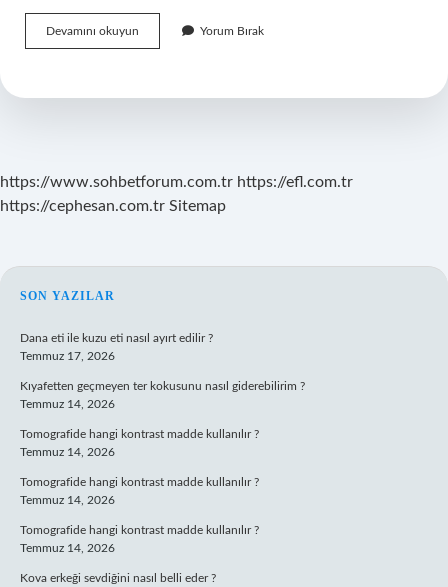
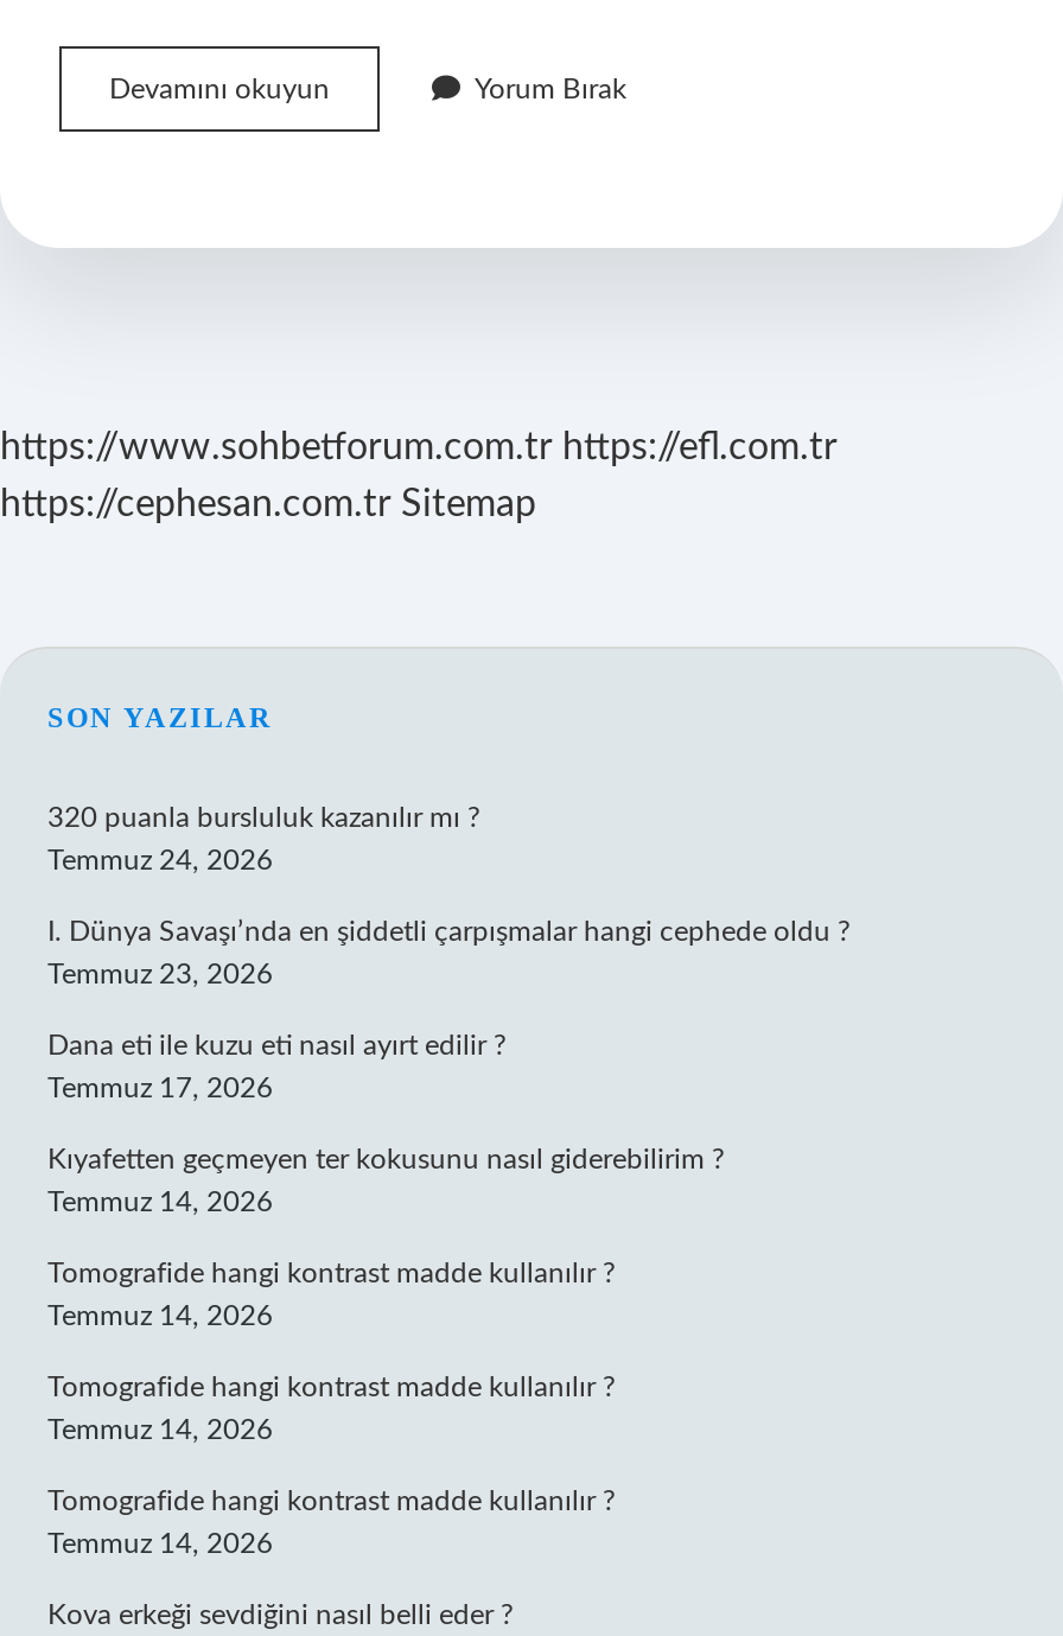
none -> [47,803,849,988] 320 puanla bursluluk kazanılır mı ? | Temmuz 24, 2026 | I. Dünya Savaşı’nda en şiddetli çarpışmalar hangi cephede oldu ? | Temmuz 23, 2026

